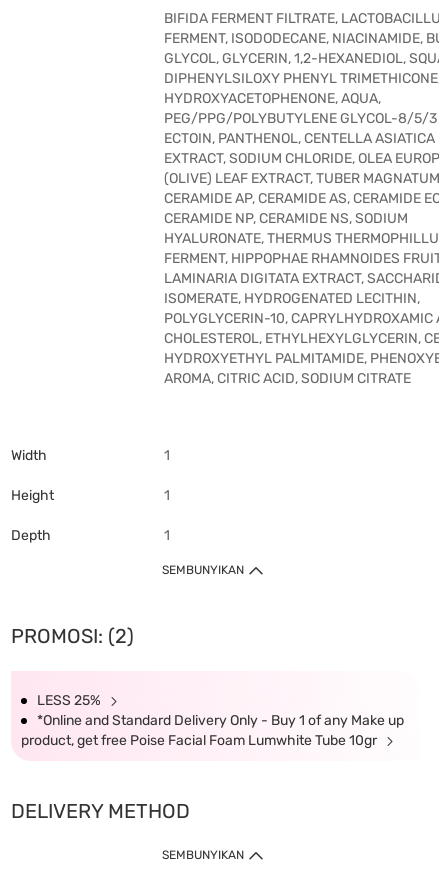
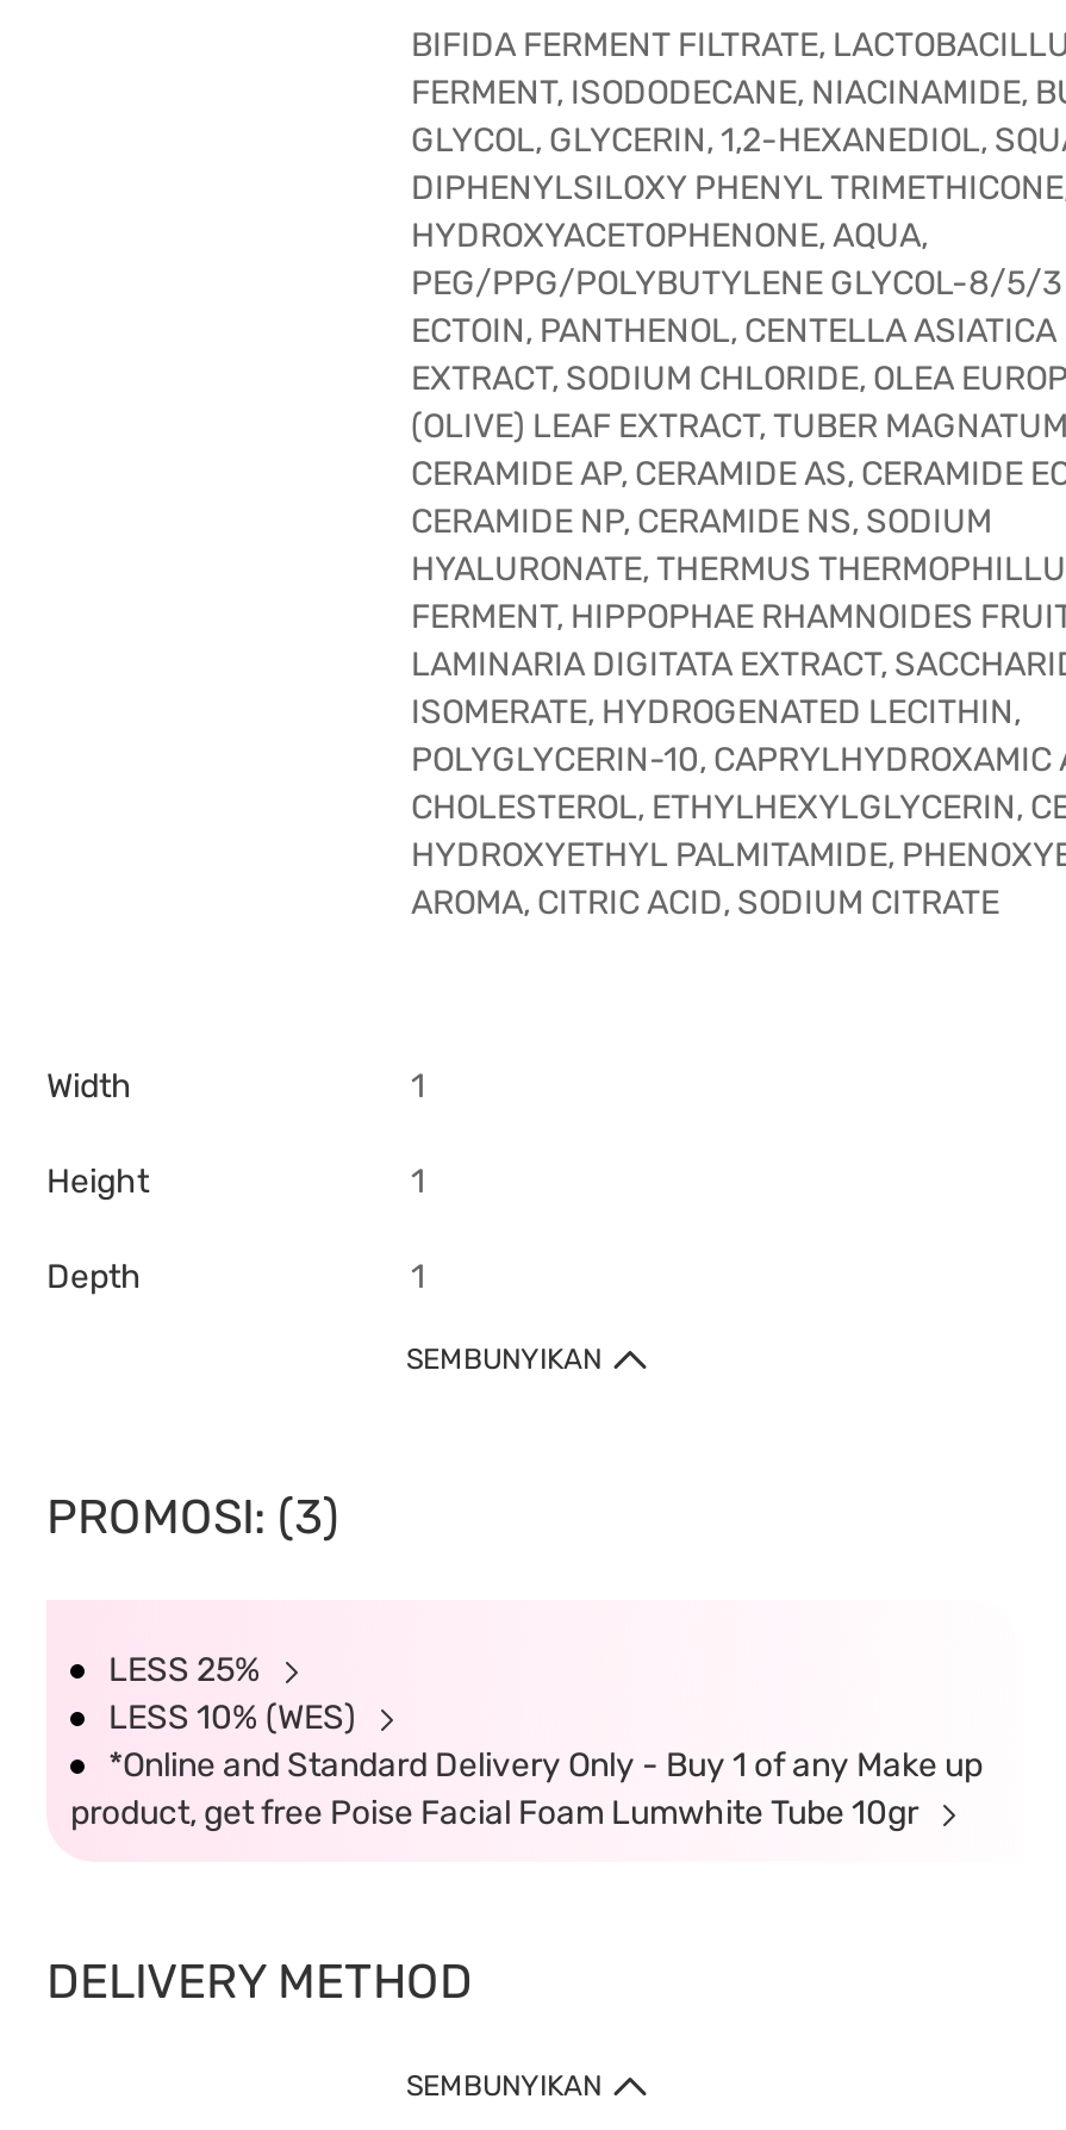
[11,624,134,648] PROMOSI: (2) -> [46,1488,339,1545] PROMOSI: (3)
none -> [108,1698,363,1738] LESS 10% (WES)

